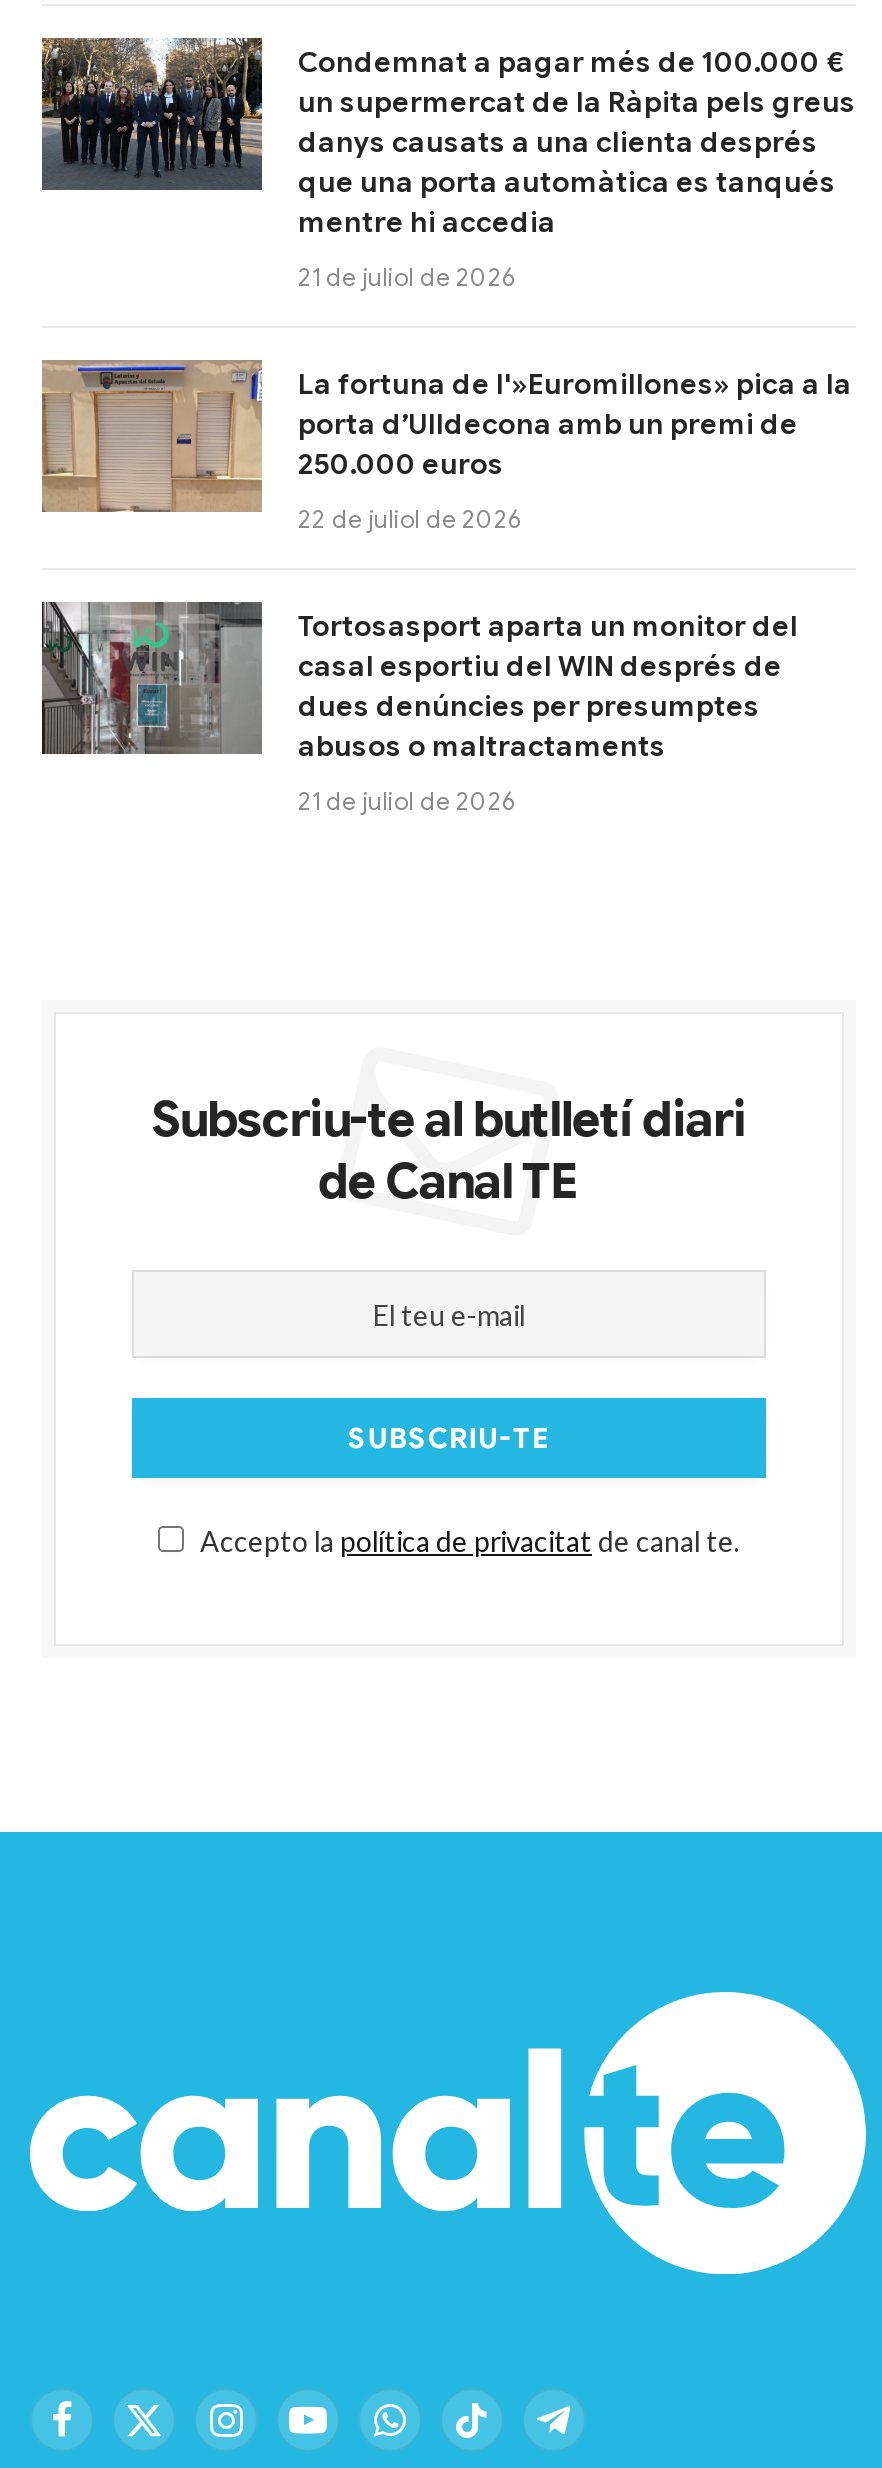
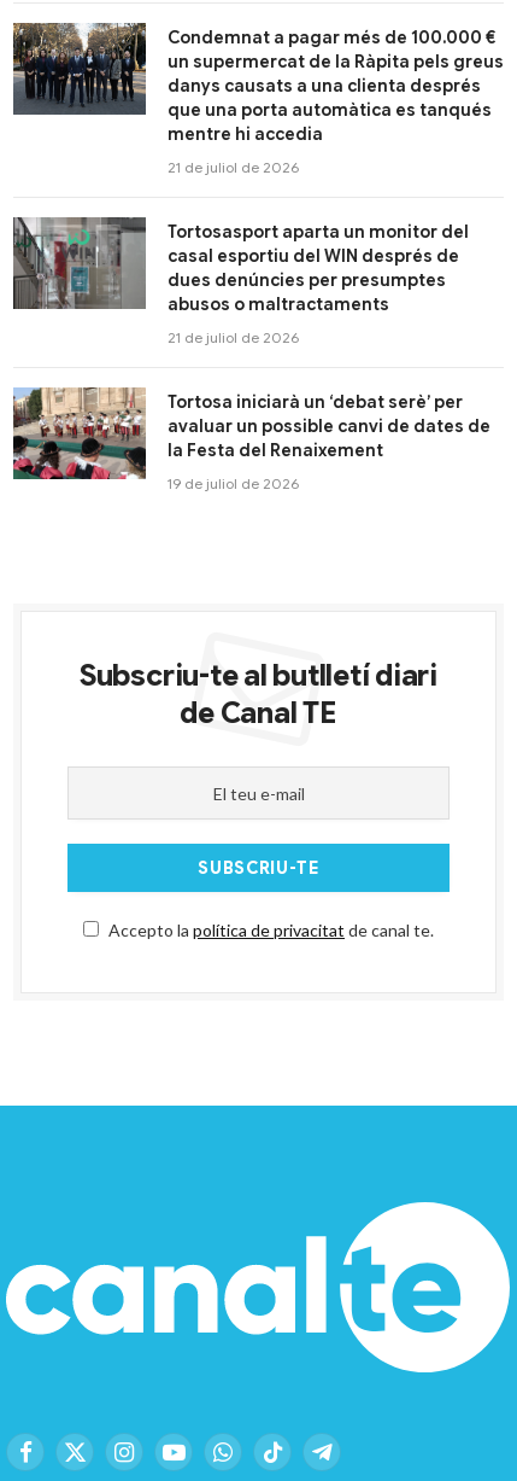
[40,358,852,535] [image] | La fortuna de l'»Euromillones» pica a la | porta d’Ulldecona amb un premi de | 250.000 euros | 22 de juliol de 2026 -> none
moved [40,600,798,817] -> [12,216,469,347]: [image] | Tortosasport aparta un monitor del | casal esportiu del WIN després de | dues denúncies per presumptes | abusos o maltractaments | 21 de juliol de 2026
none -> [12,386,490,493] [image] | Tortosa iniciarà un ‘debat serè’ per | avaluar un possible canvi de dates de | la Festa del Renaixement | 19 de juliol de 2026

